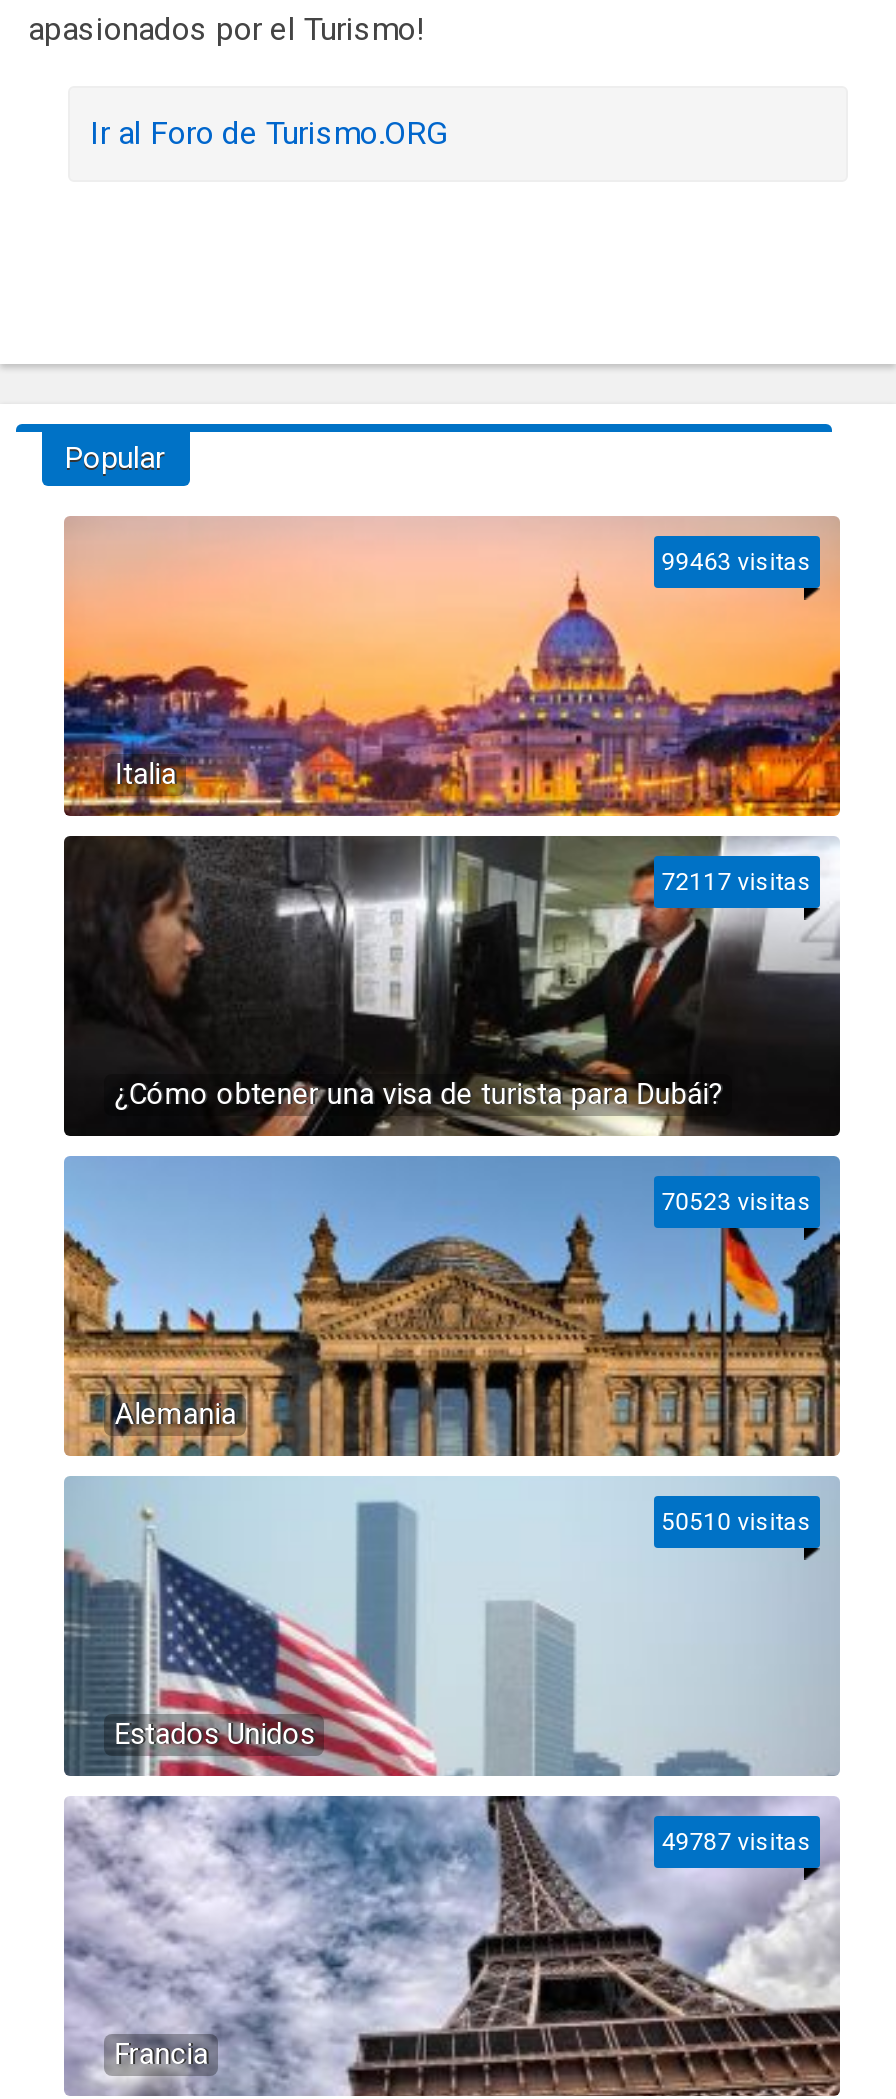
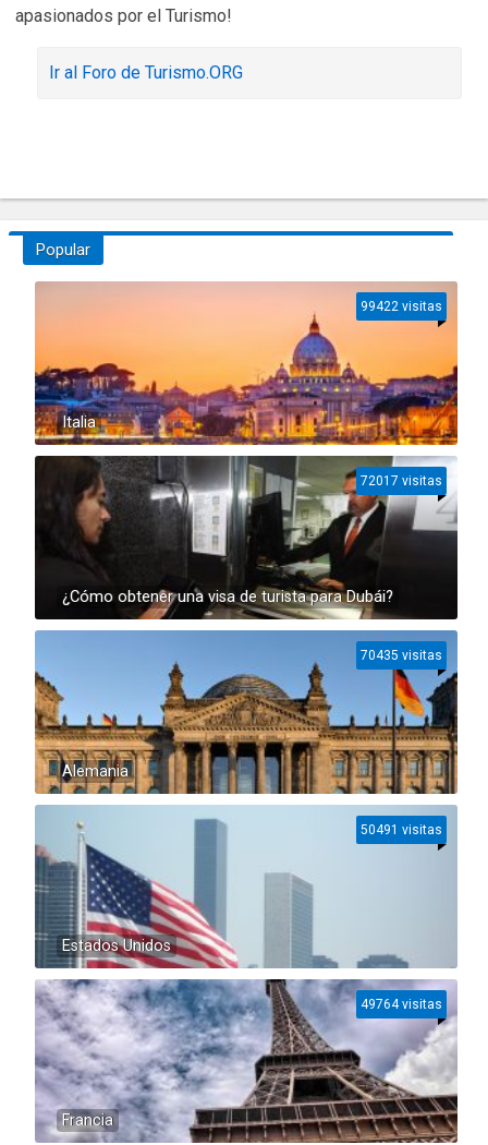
[662,548,812,576] 99463 visitas -> [360,299,442,314] 99422 visitas
[662,868,812,896] 72117 visitas -> [360,473,442,489] 72017 visitas
[662,1188,812,1216] 70523 visitas -> [360,648,442,663] 70435 visitas
[662,1508,812,1536] 50510 visitas -> [360,822,442,837] 50491 visitas
[662,1828,812,1856] 49787 visitas -> [360,997,442,1012] 49764 visitas

